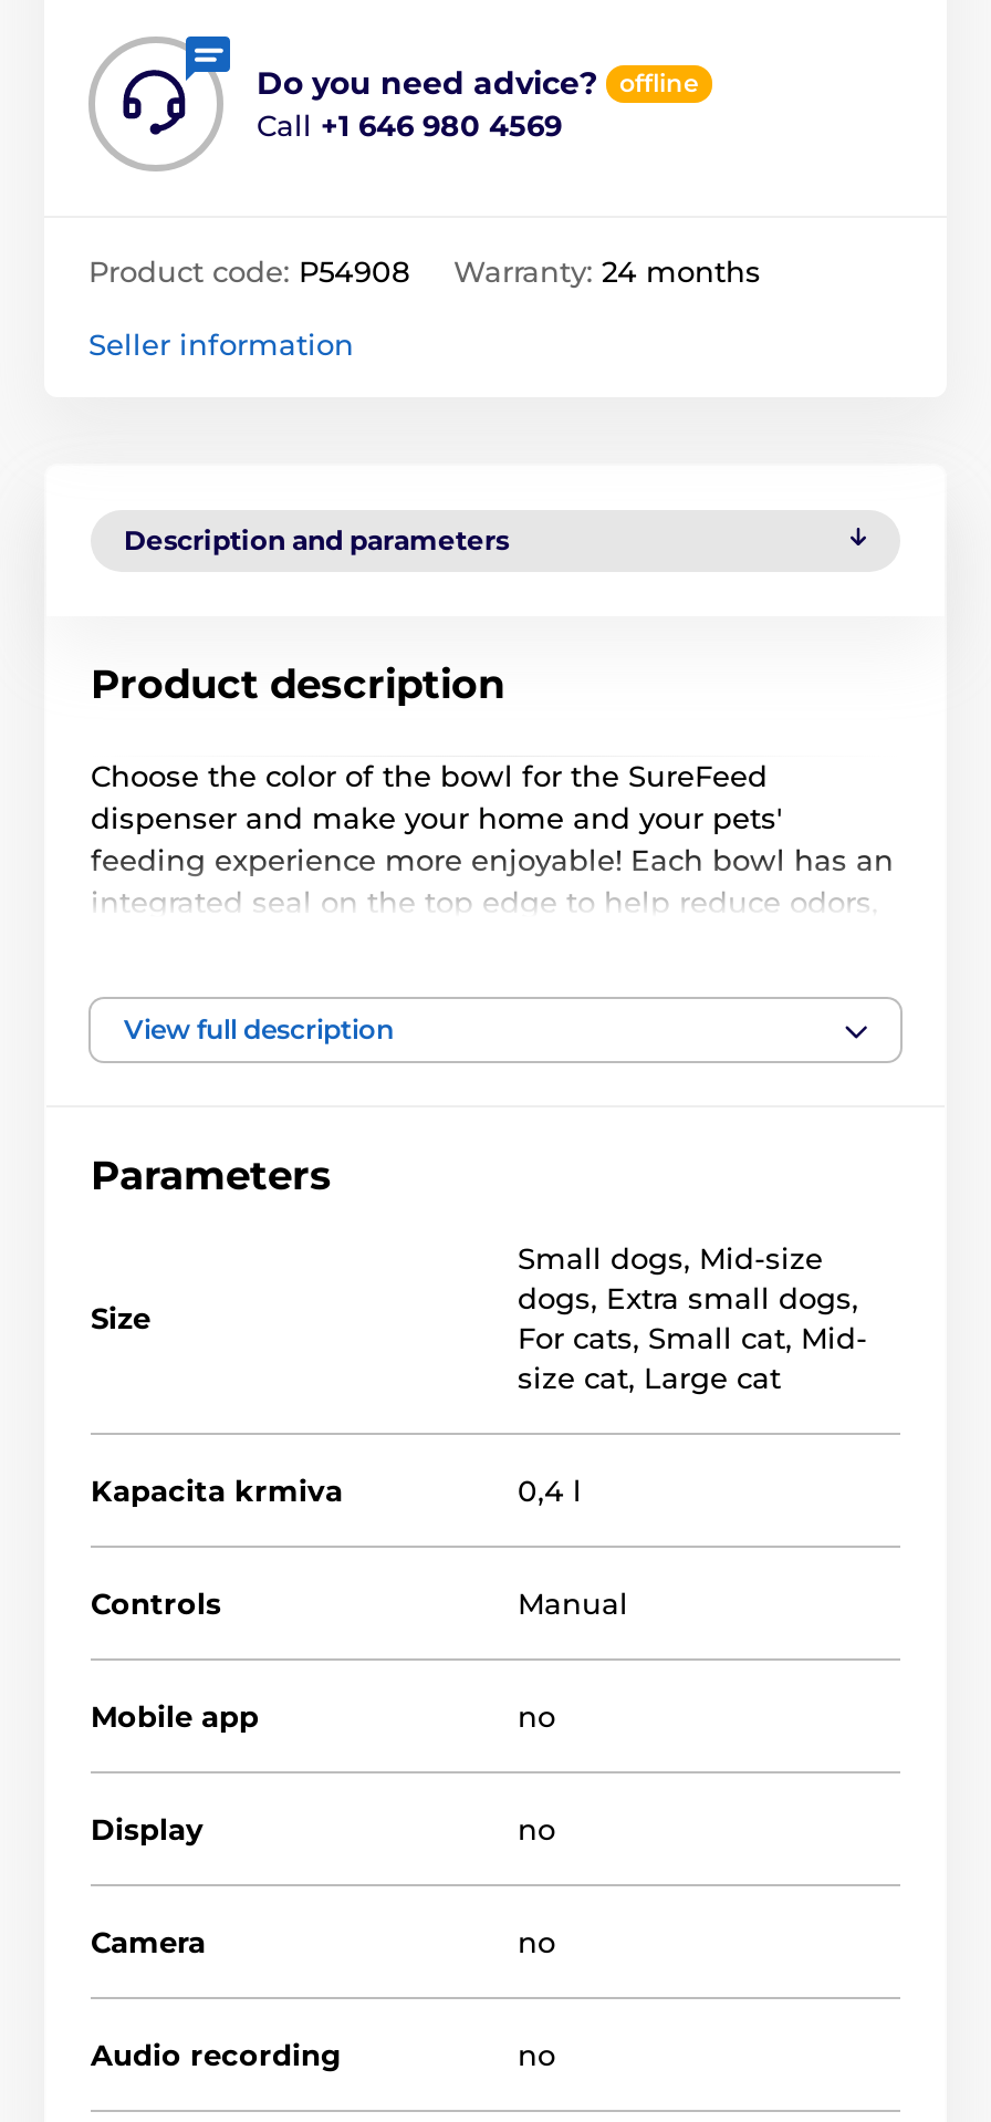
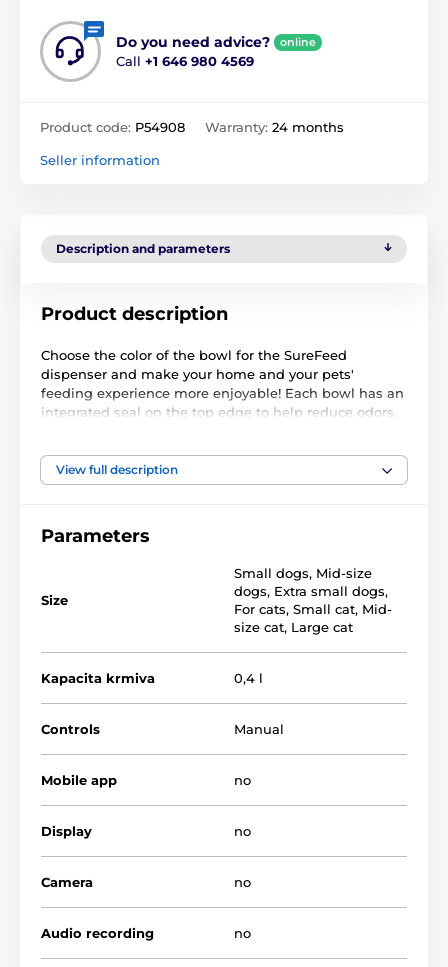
[619,69,699,100] offline -> [280,35,316,49] online

